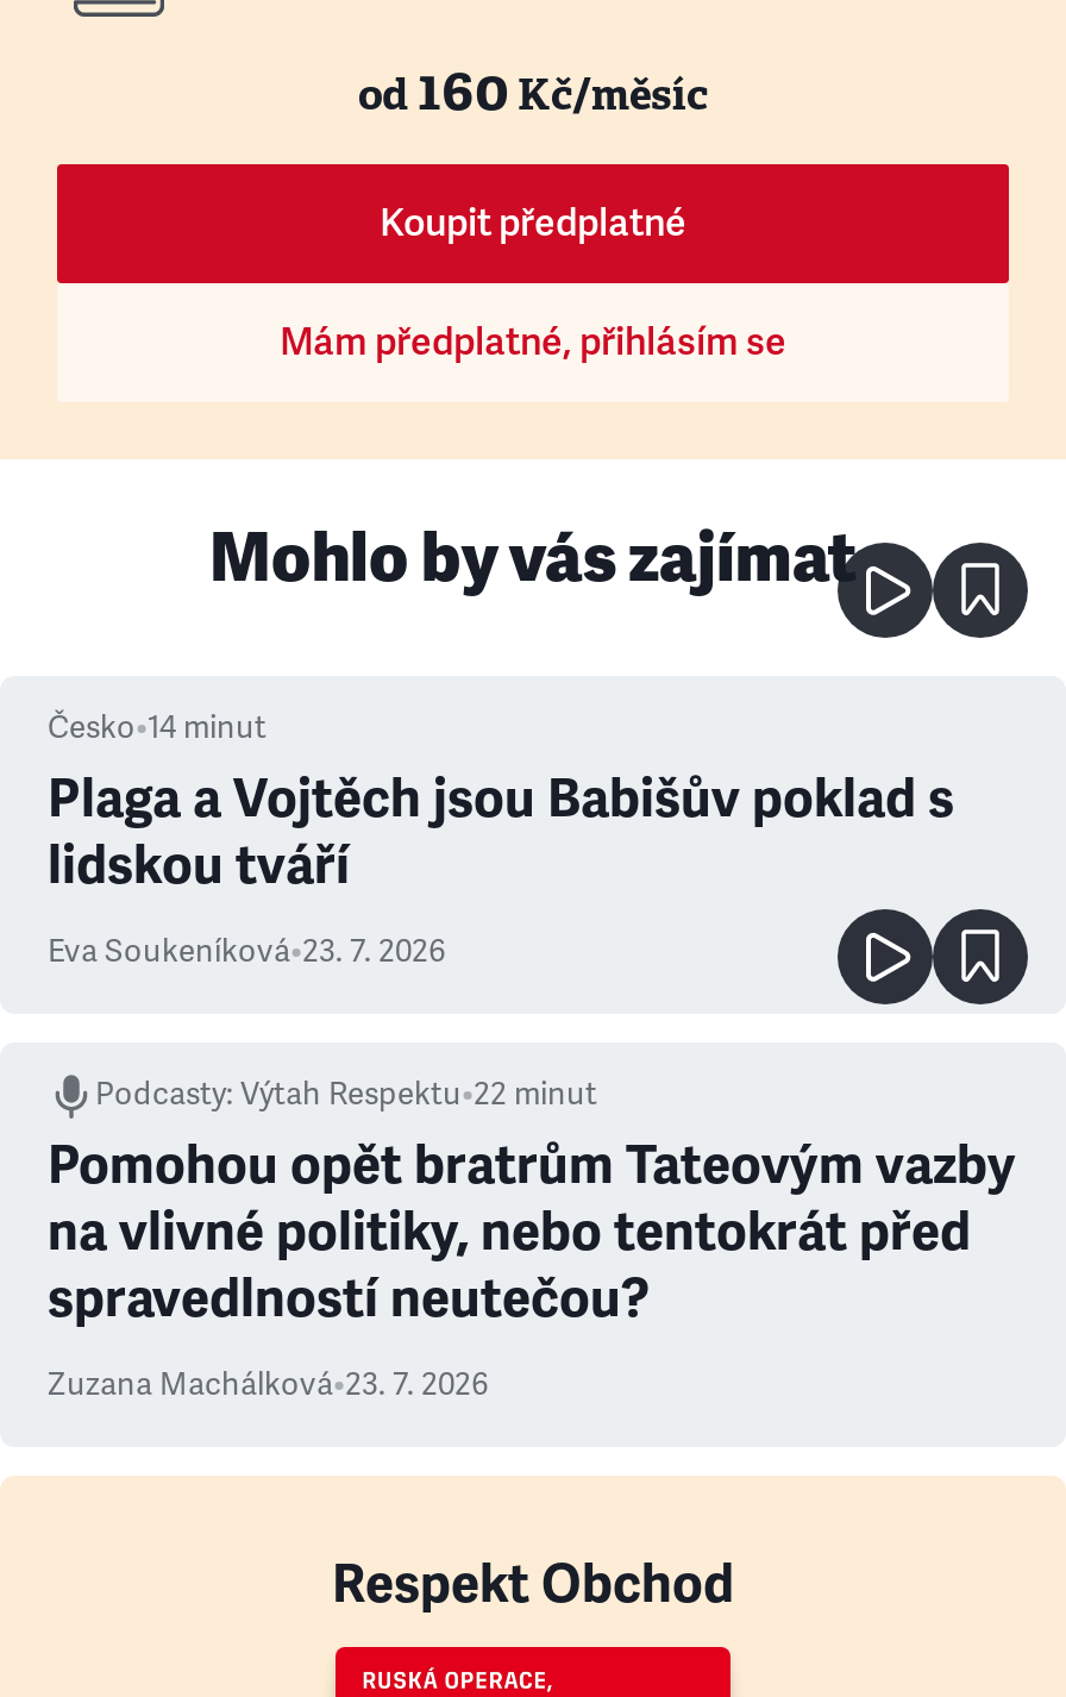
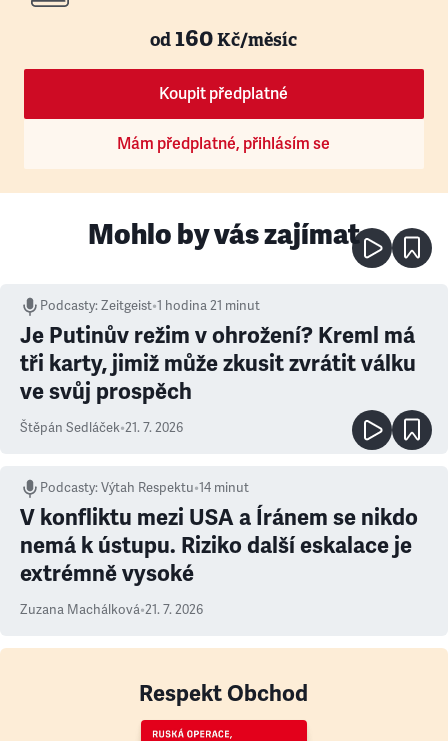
[48,709,954,897] Česko•14 minut | Plaga a Vojtěch jsou Babišův poklad s | lidskou tváří -> [20,298,416,405] Podcasty: Zeitgeist•1 hodina 21 minut | Je Putinův režim v ohrožení? Kreml má | tři karty, jimiž může zkusit zvrátit válku | ve svůj prospěch
[48,933,445,971] Eva Soukeníková•23. 7. 2026 -> [20,420,183,436] Štěpán Sedláček•21. 7. 2026
[48,1076,1016,1330] Podcasty: Výtah Respektu•22 minut | Pomohou opět bratrům Tateovým vazby | na vlivné politiky, nebo tentokrát před | spravedlností neutečou? -> [20,480,418,587] Podcasty: Výtah Respektu•14 minut | V konfliktu mezi USA a Íránem se nikdo | nemá k ústupu. Riziko další eskalace je | extrémně vysoké
[48,1366,488,1404] Zuzana Machálková•23. 7. 2026 -> [20,602,203,618] Zuzana Machálková•21. 7. 2026

